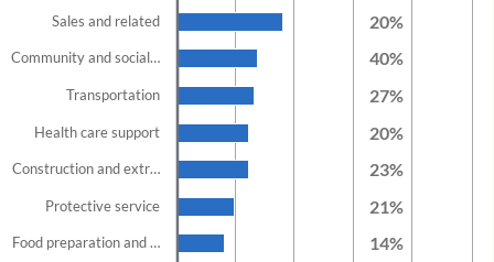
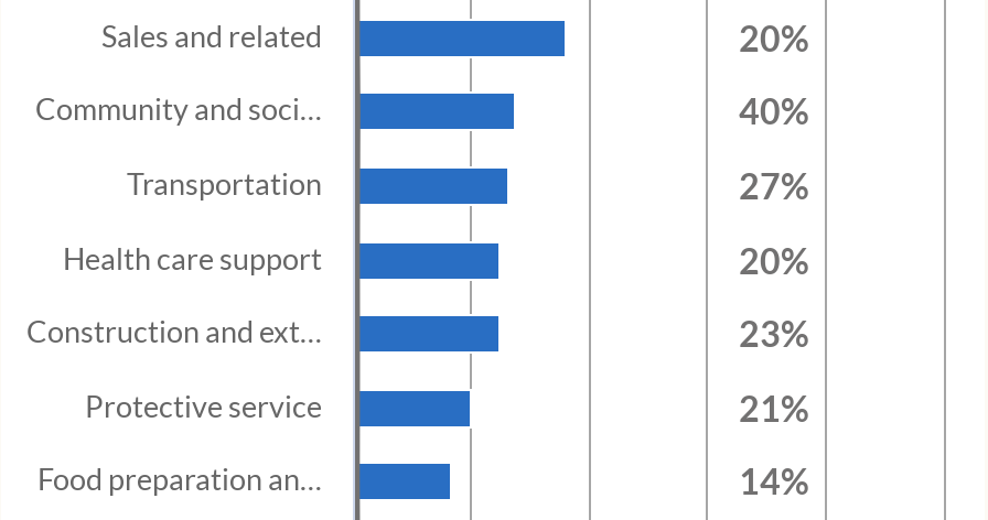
[11,48,160,66] Community and social… -> [35,91,322,126] Community and soci…
[12,160,160,177] Construction and extr… -> [26,314,322,349] Construction and ext…
[12,233,160,251] Food preparation and … -> [37,461,322,497] Food preparation an…

